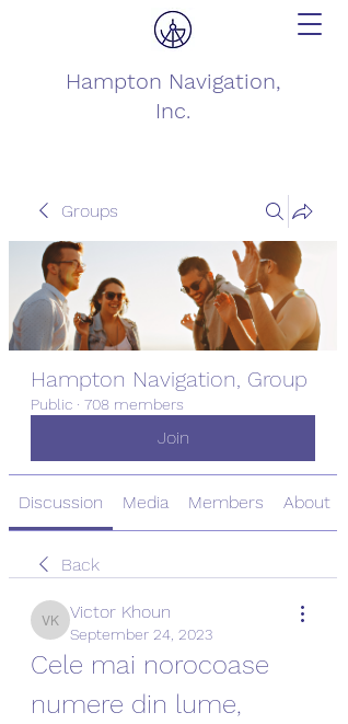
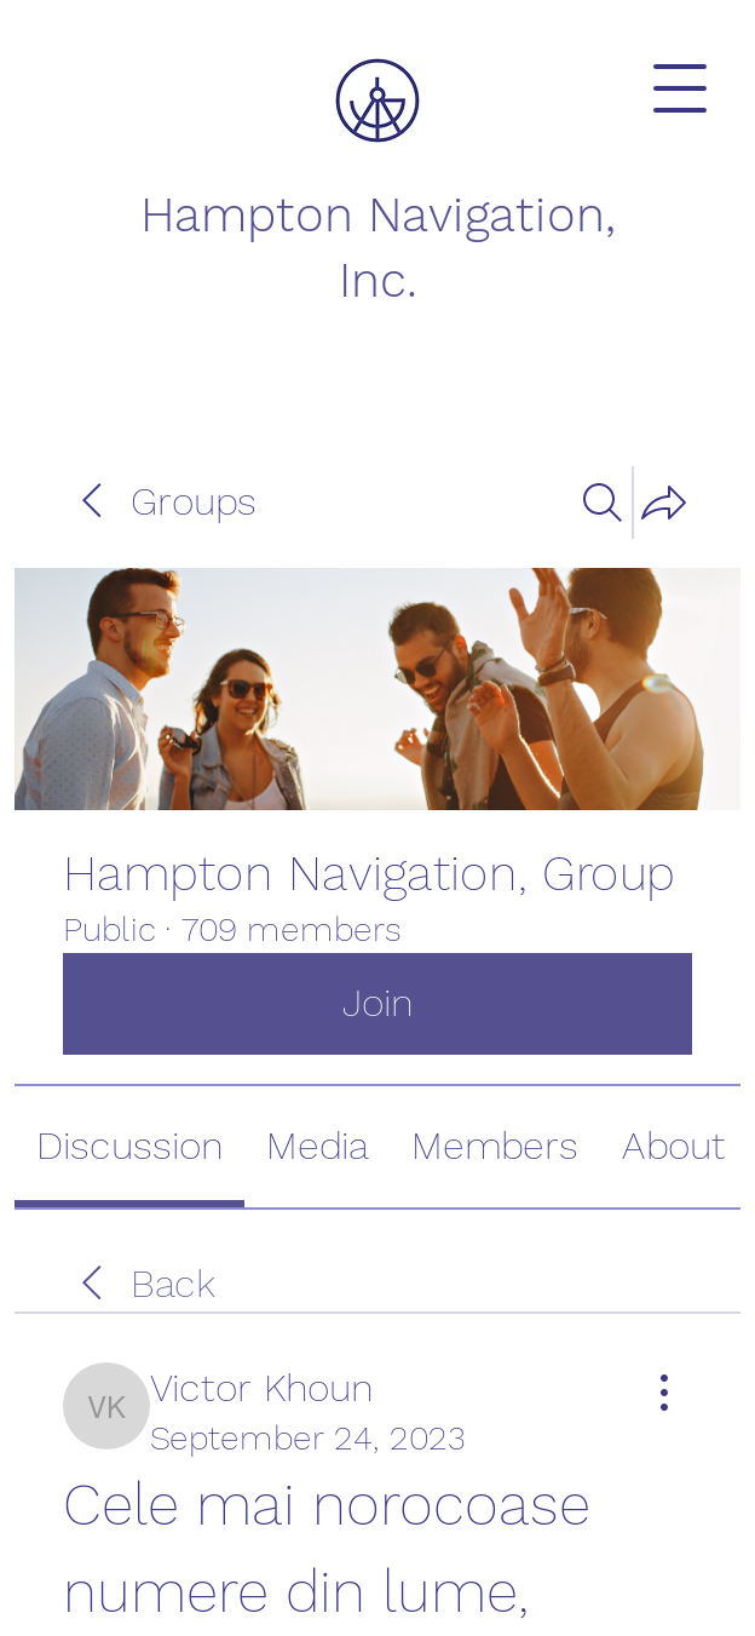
[31,395,184,413] Public · 708 members -> [63,909,402,948] Public · 709 members

